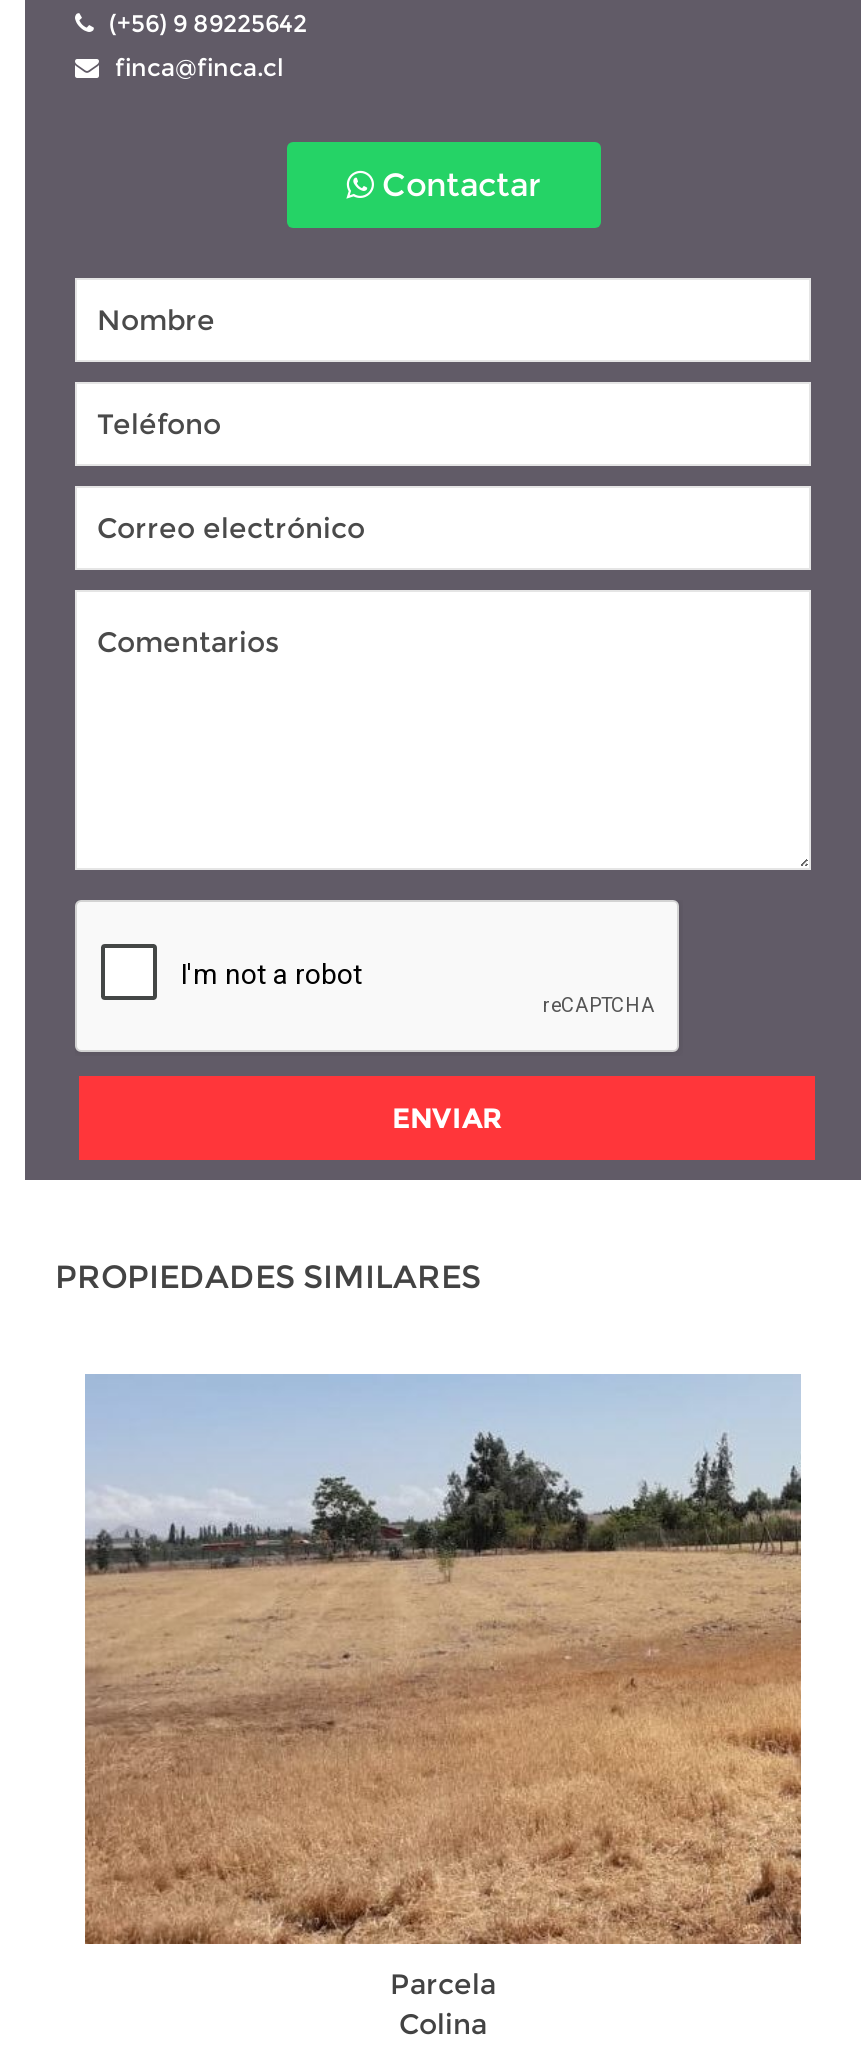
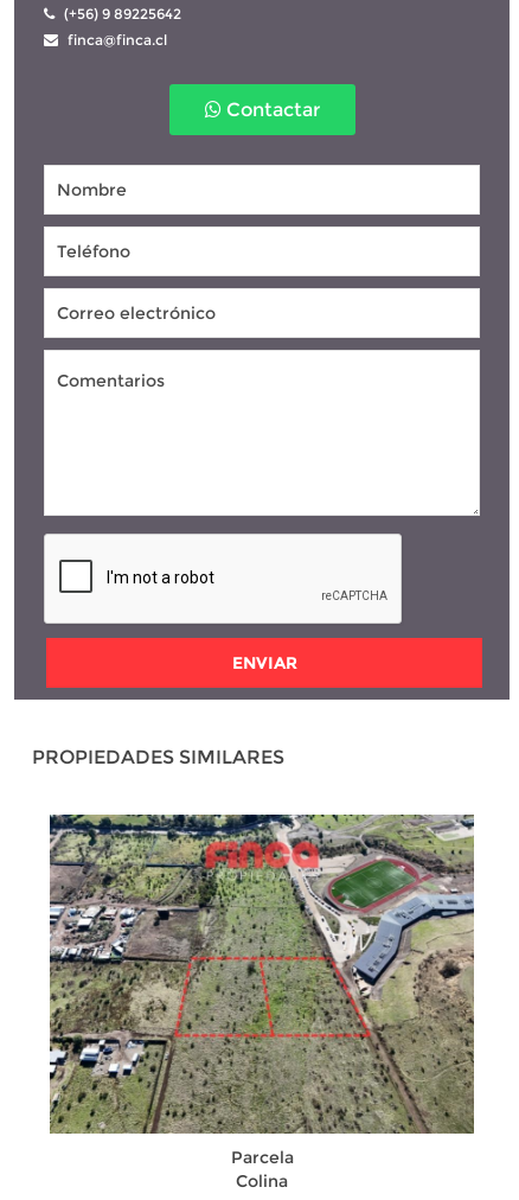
[83,1374,801,1946] [image] -> [49,813,475,1135] [image]

